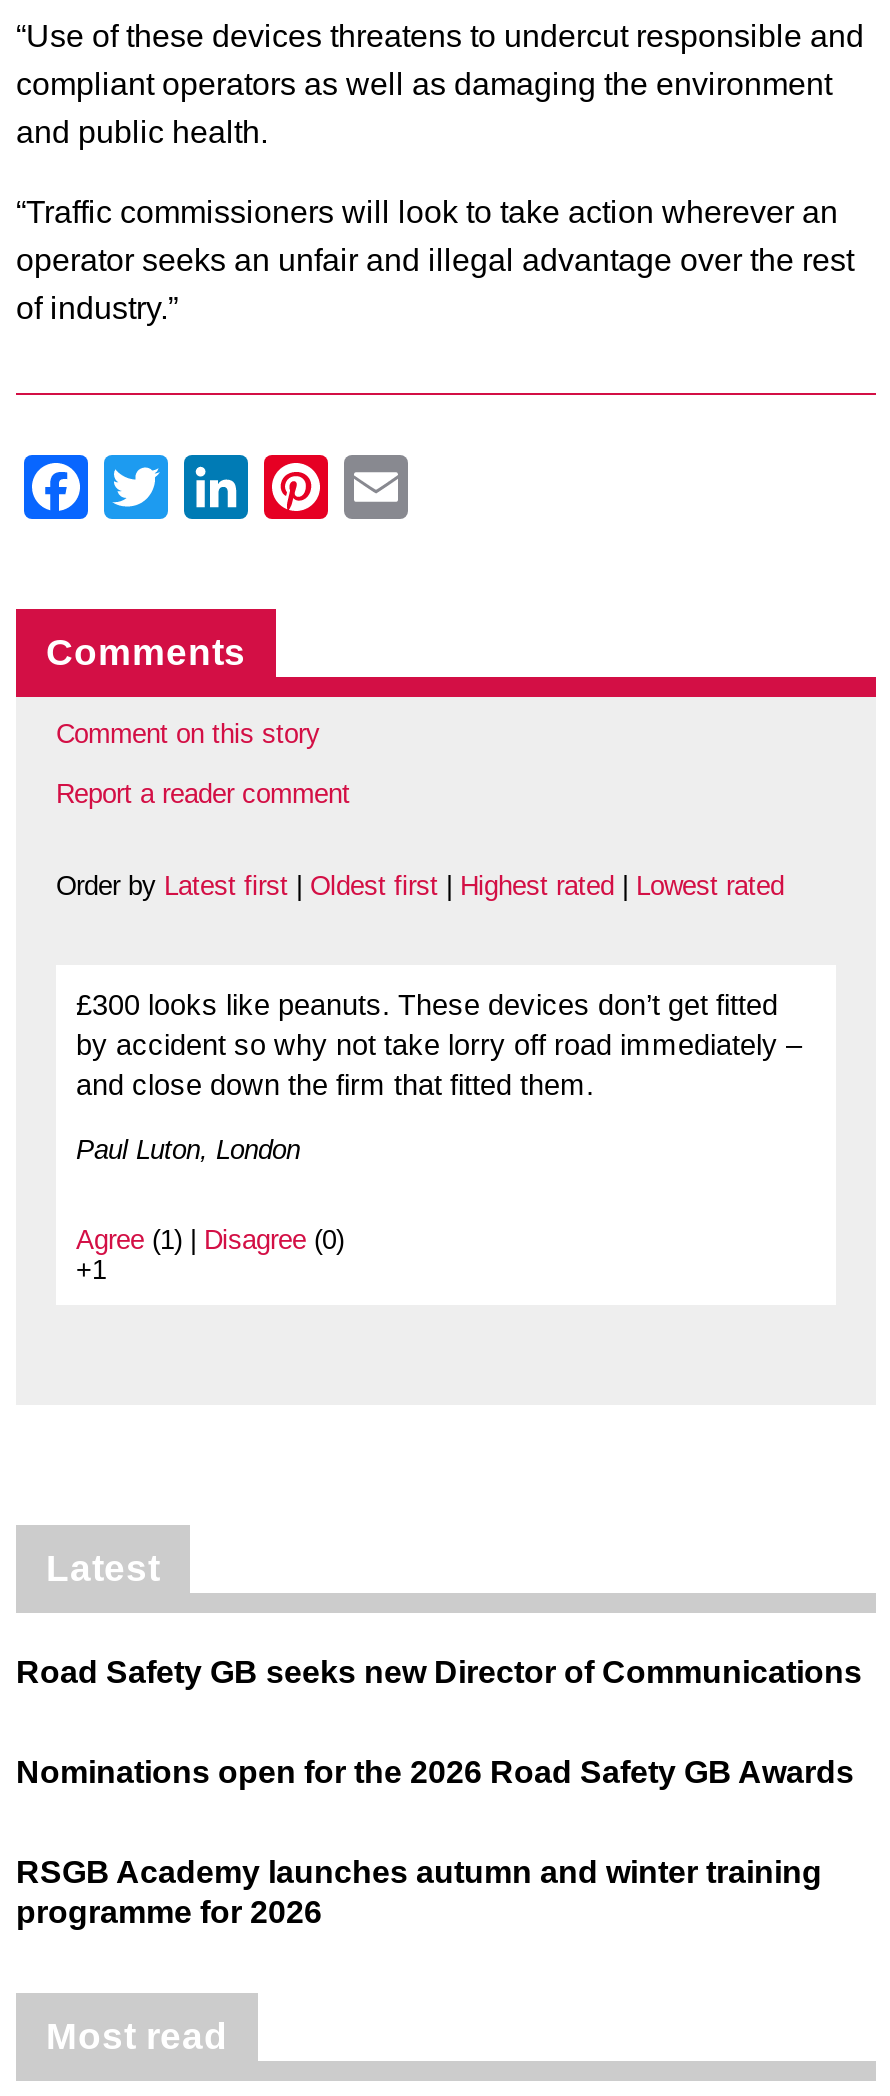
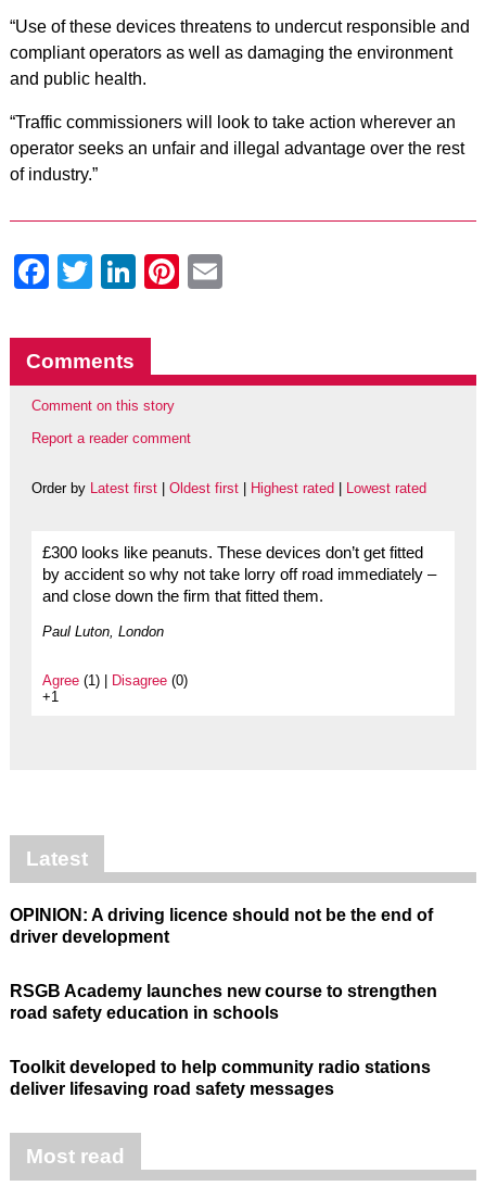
[16,1656,862,1690] Road Safety GB seeks new Director of Communications -> [10,906,433,946] OPINION: A driving licence should not be the end of | driver development
[16,1756,854,1790] Nominations open for the 2026 Road Safety GB Awards -> [10,982,437,1022] RSGB Academy launches new course to strengthen | road safety education in schools
[16,1856,822,1930] RSGB Academy launches autumn and winter training | programme for 2026 -> [10,1058,431,1098] Toolkit developed to help community radio stations | deliver lifesaving road safety messages

